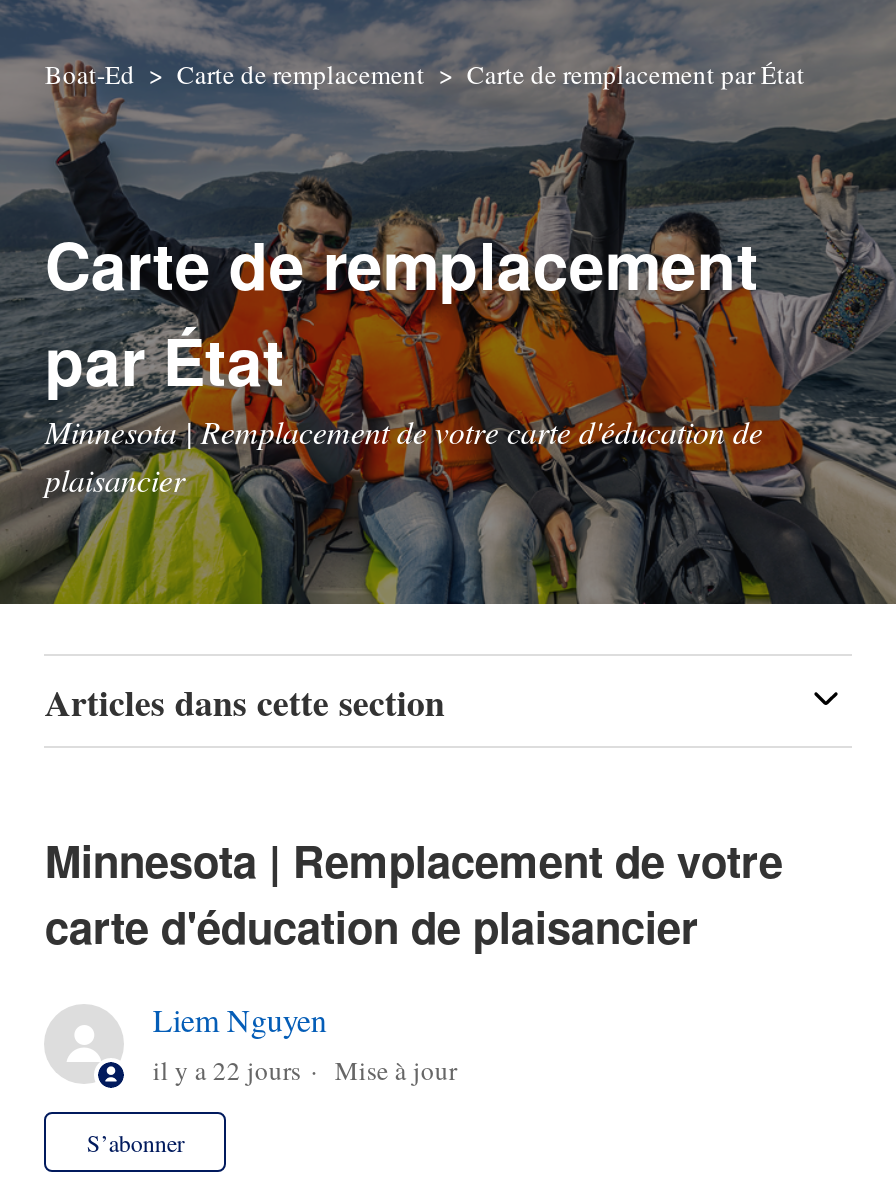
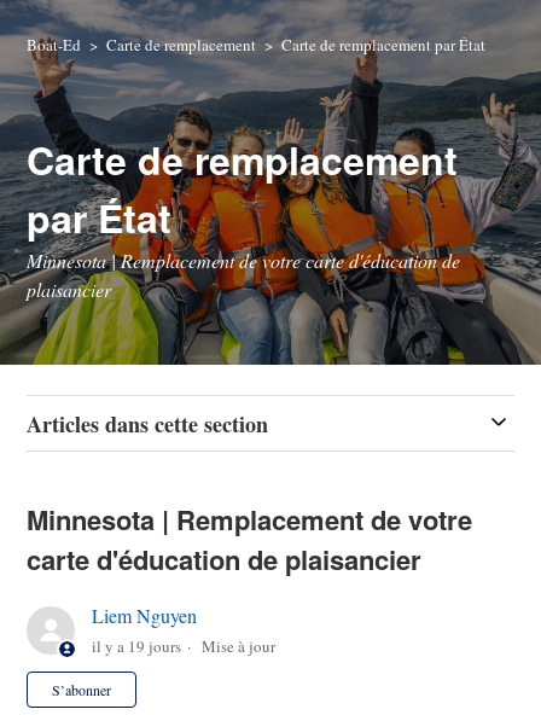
[153,1052,457,1088] il y a 22 jours Mise à jour -> [92,636,276,657] il y a 19 jours Mise à jour

